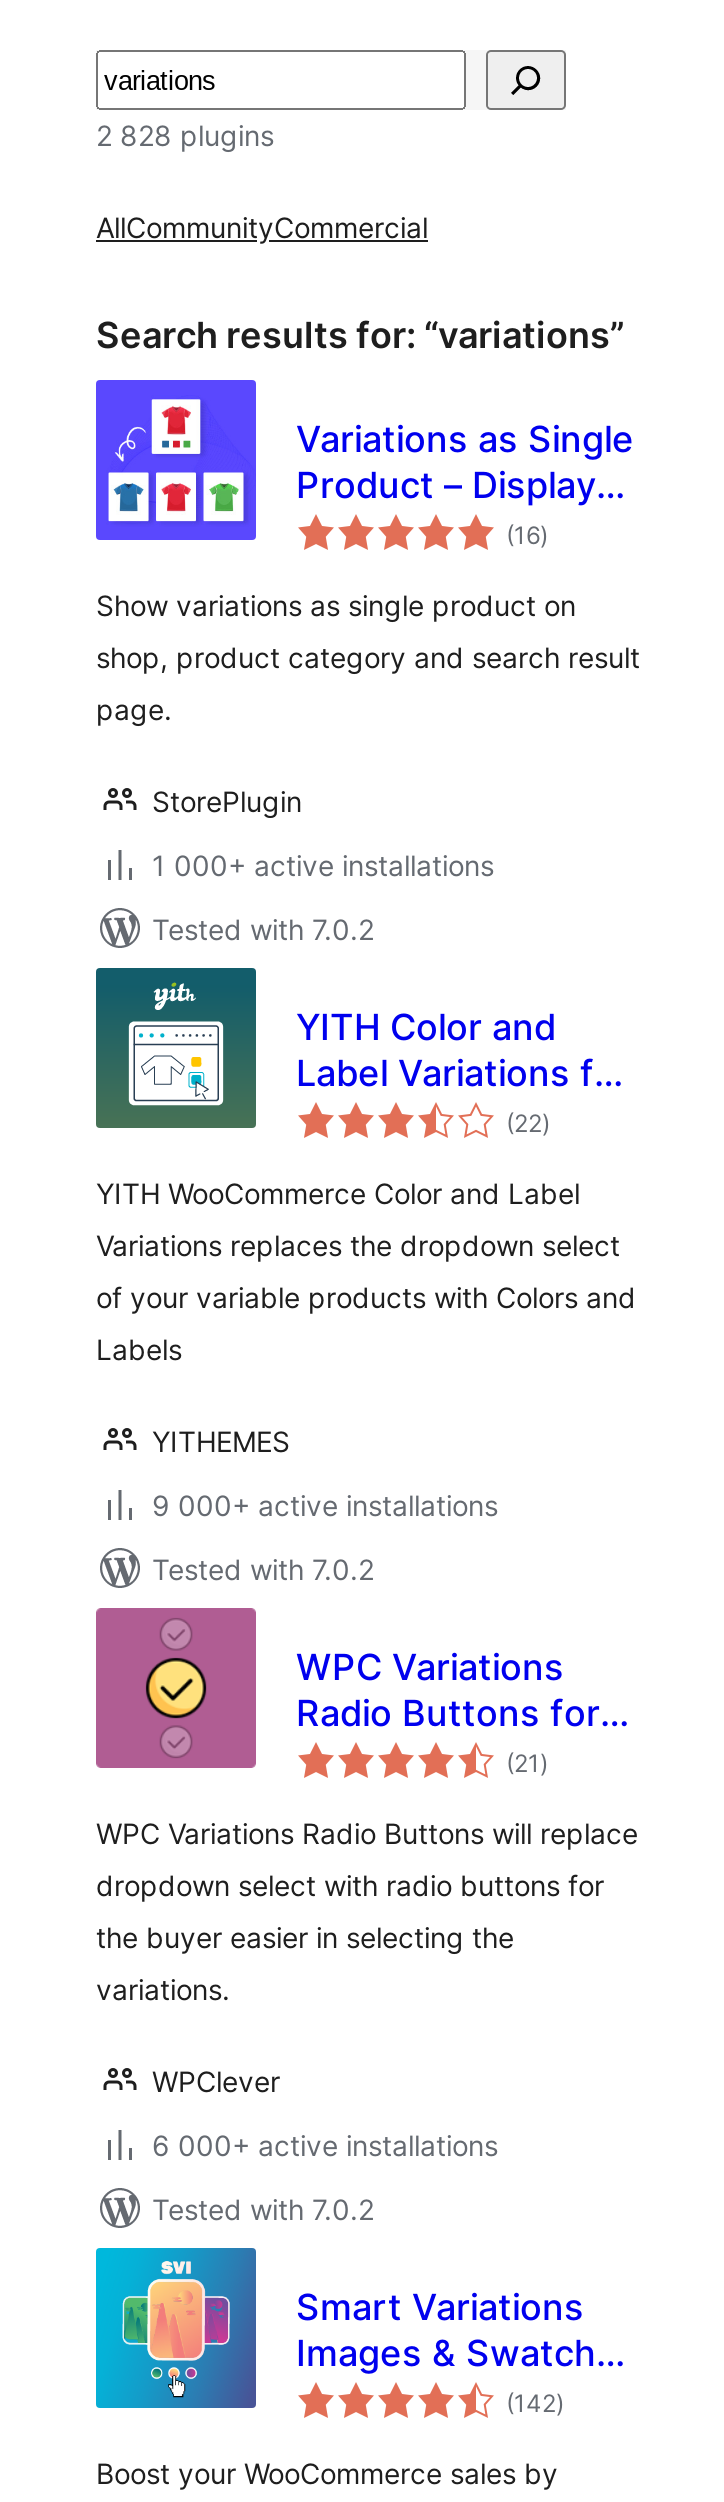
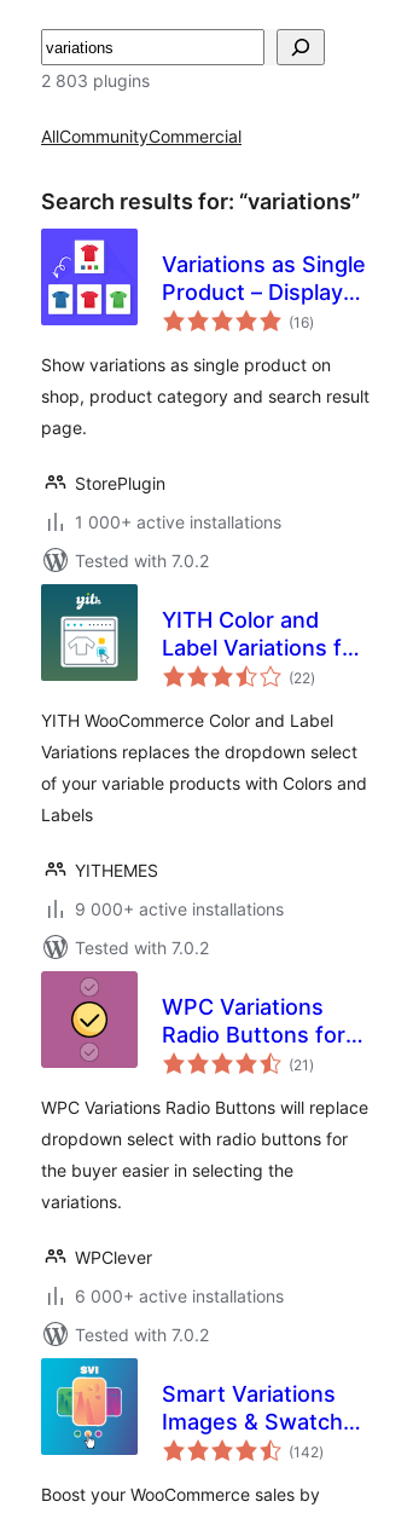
[96,118,274,152] 2 828 plugins -> [41,70,150,91] 2 803 plugins

